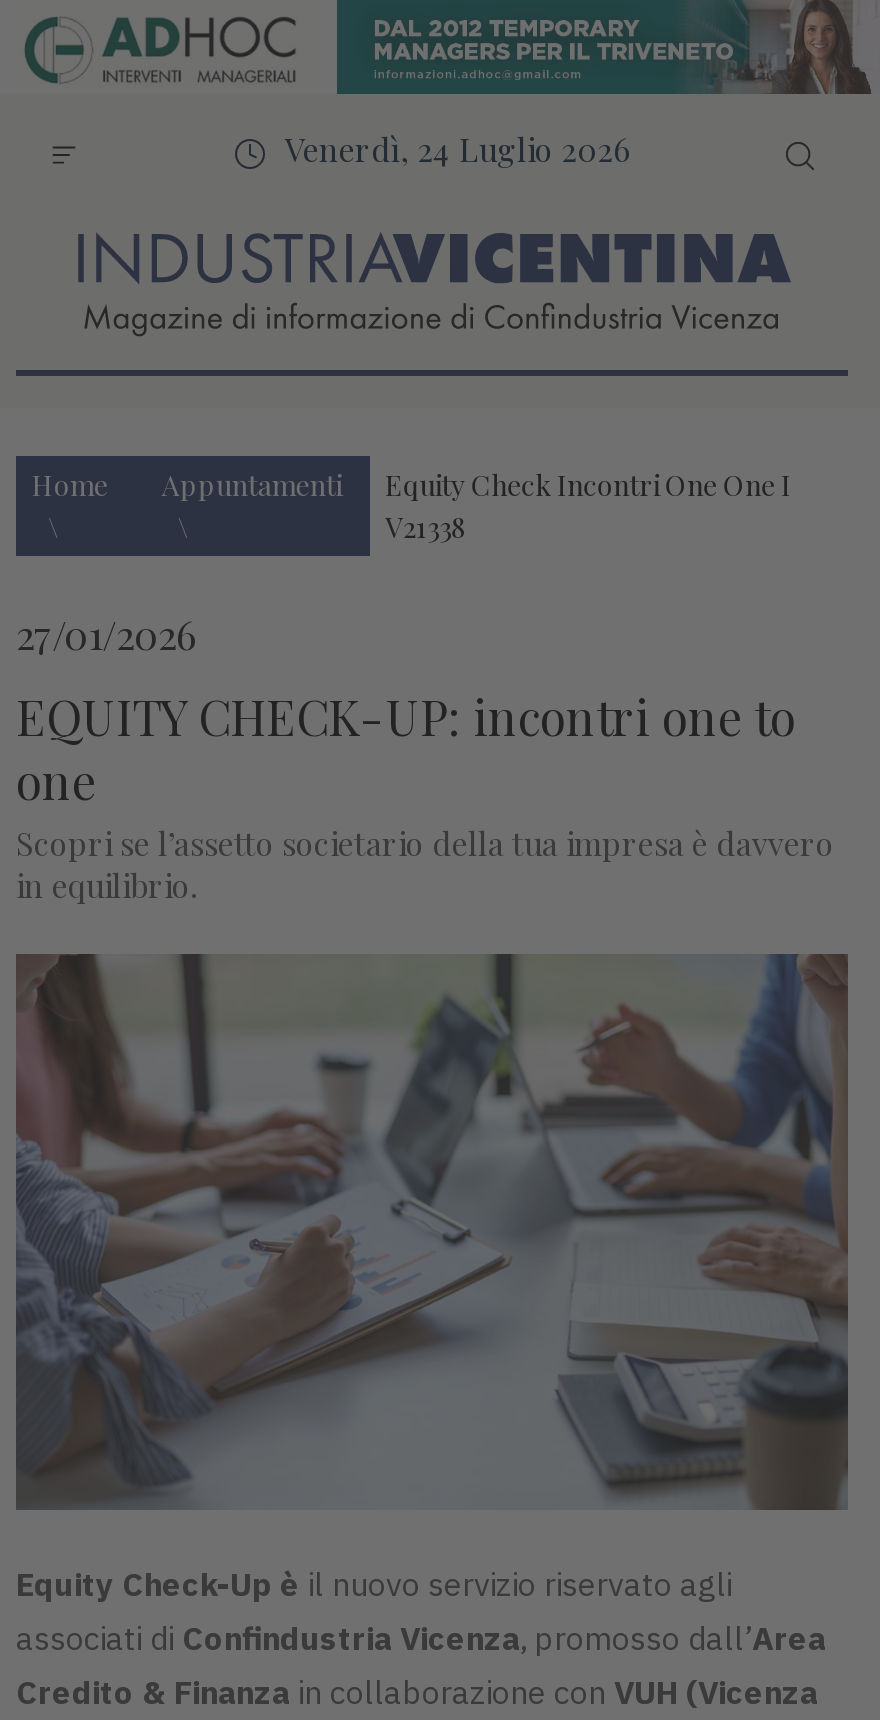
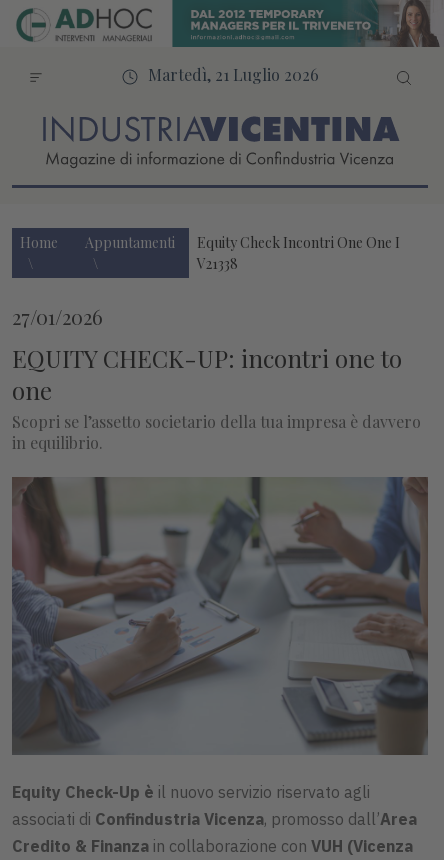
[285,127,631,169] Venerdì, 24 Luglio 2026 -> [147,64,318,85] Martedì, 21 Luglio 2026

